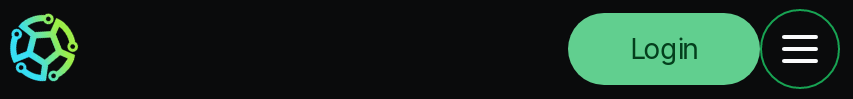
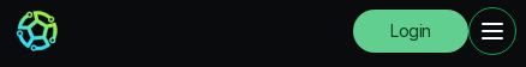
[12,13,78,81] [image] -> [17,11,56,50] [image]

